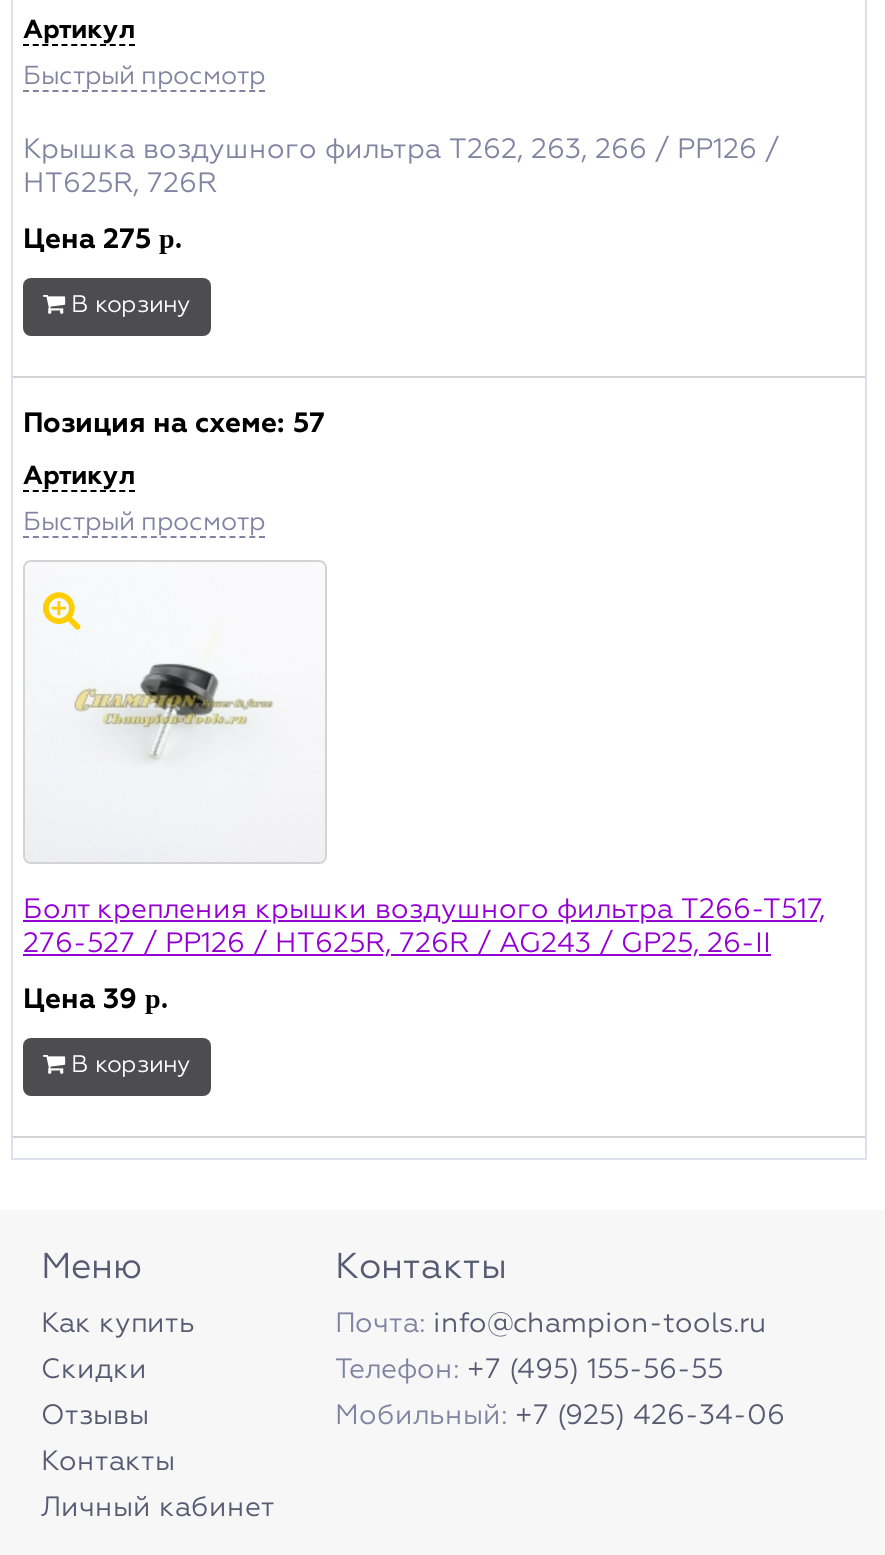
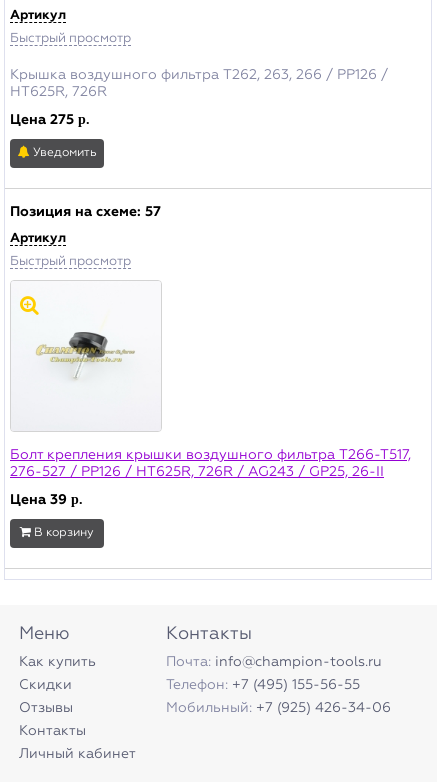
[65,294,191,318] В корзину -> [29,147,96,159] Уведомить

